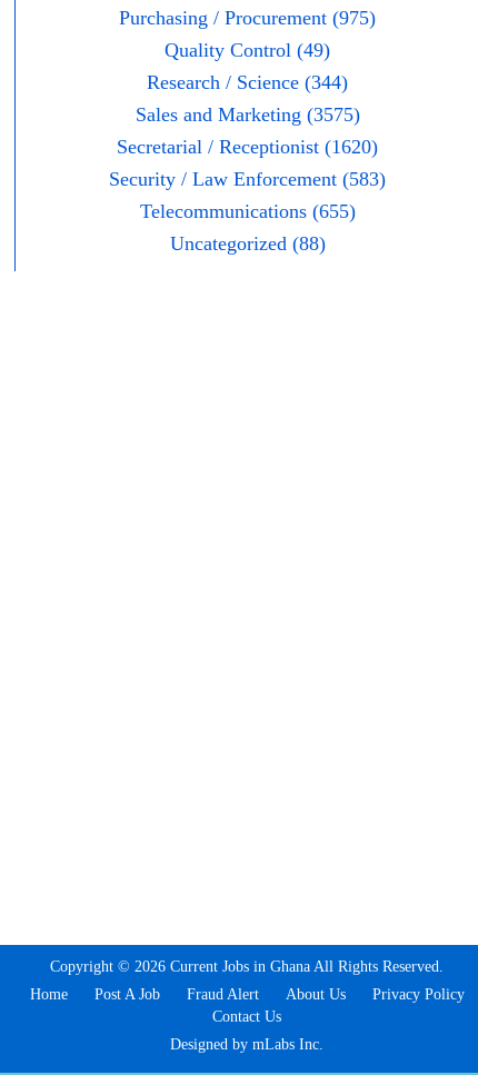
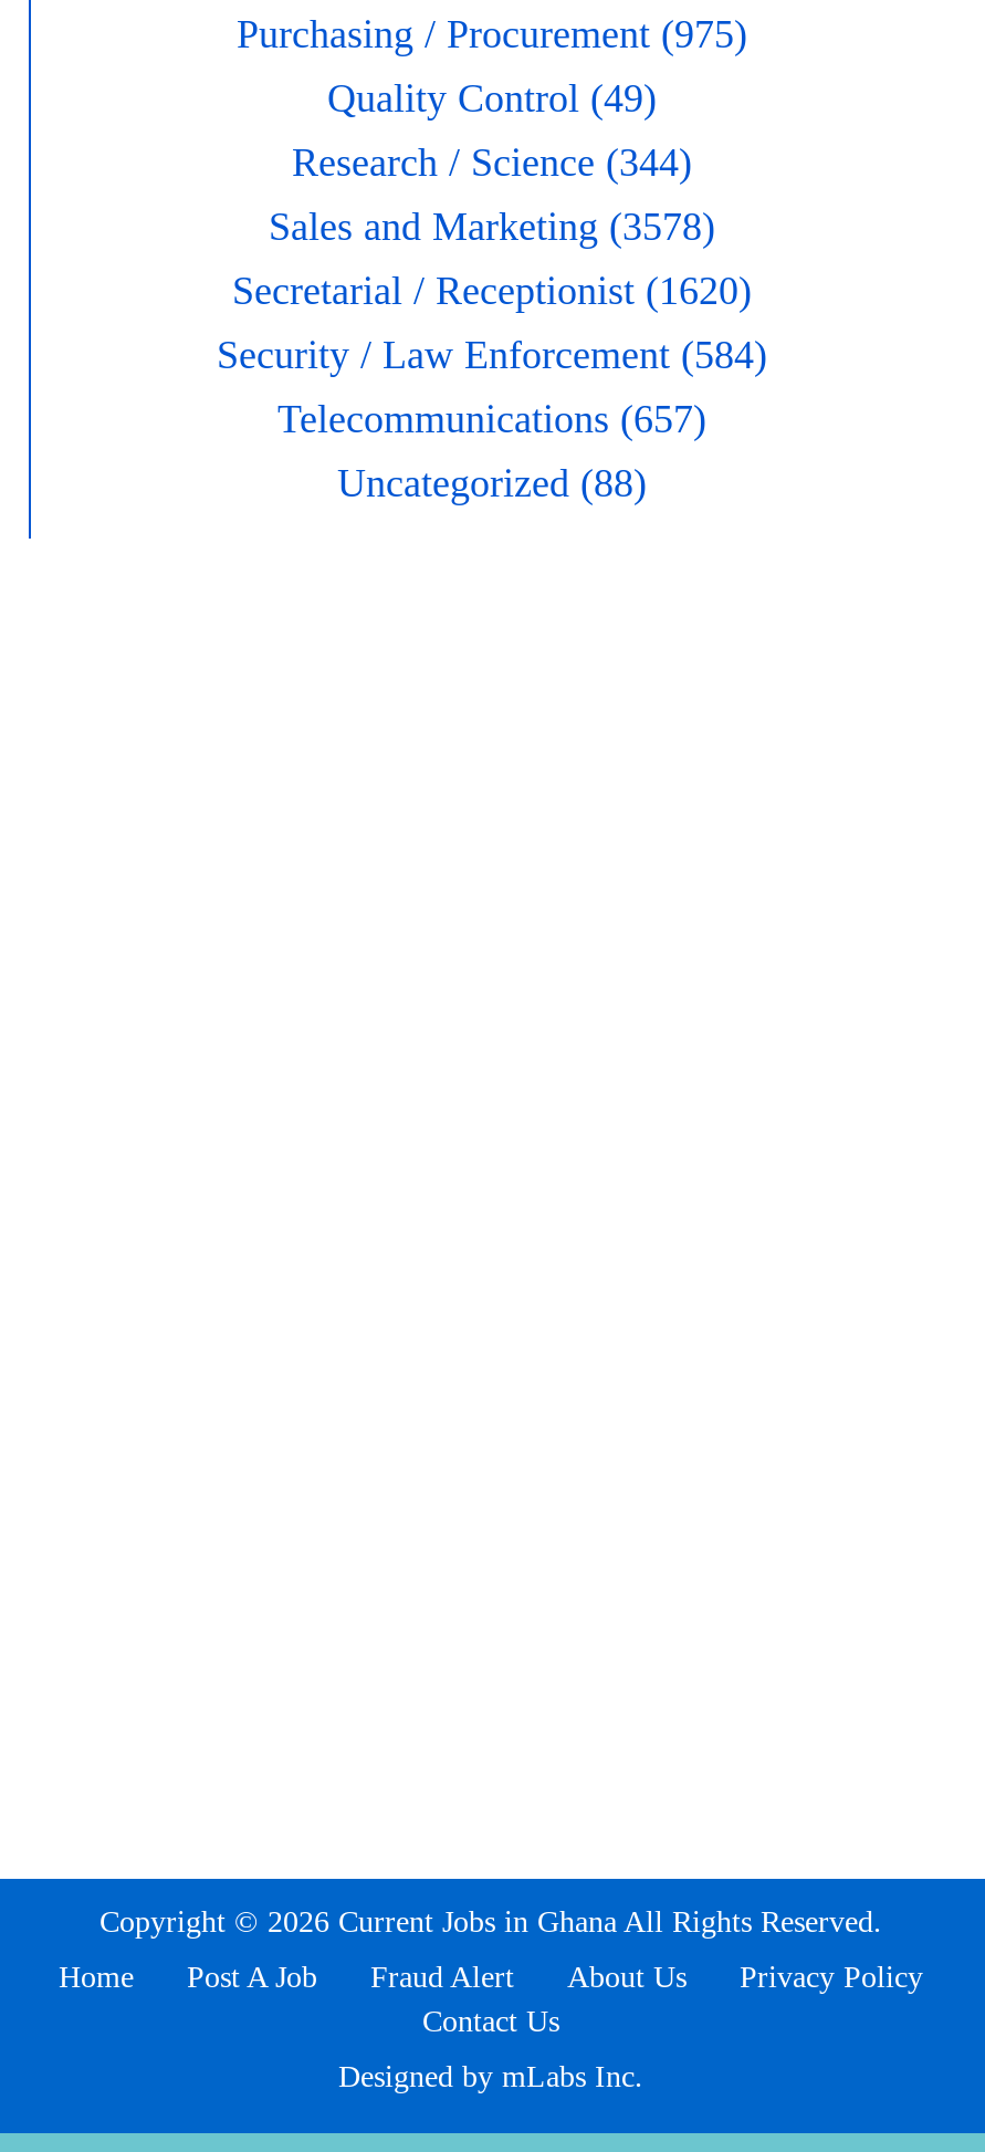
[135,103,360,126] Sales and Marketing (3575) -> [269,205,715,249] Sales and Marketing (3578)
[109,168,386,190] Security / Law Enforcement (583) -> [217,333,767,377] Security / Law Enforcement (584)
[140,200,355,222] Telecommunications (655) -> [277,397,706,441] Telecommunications (657)

